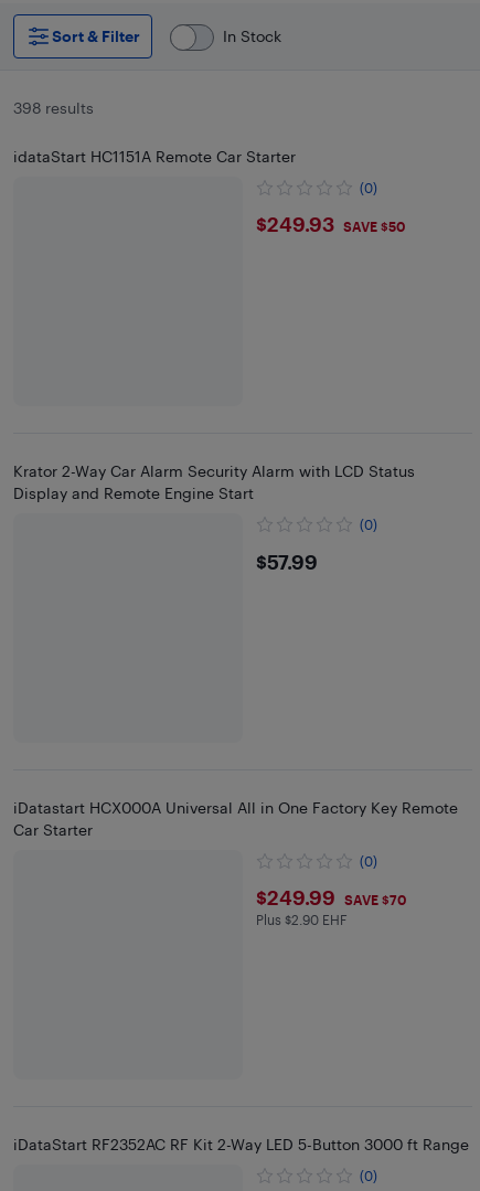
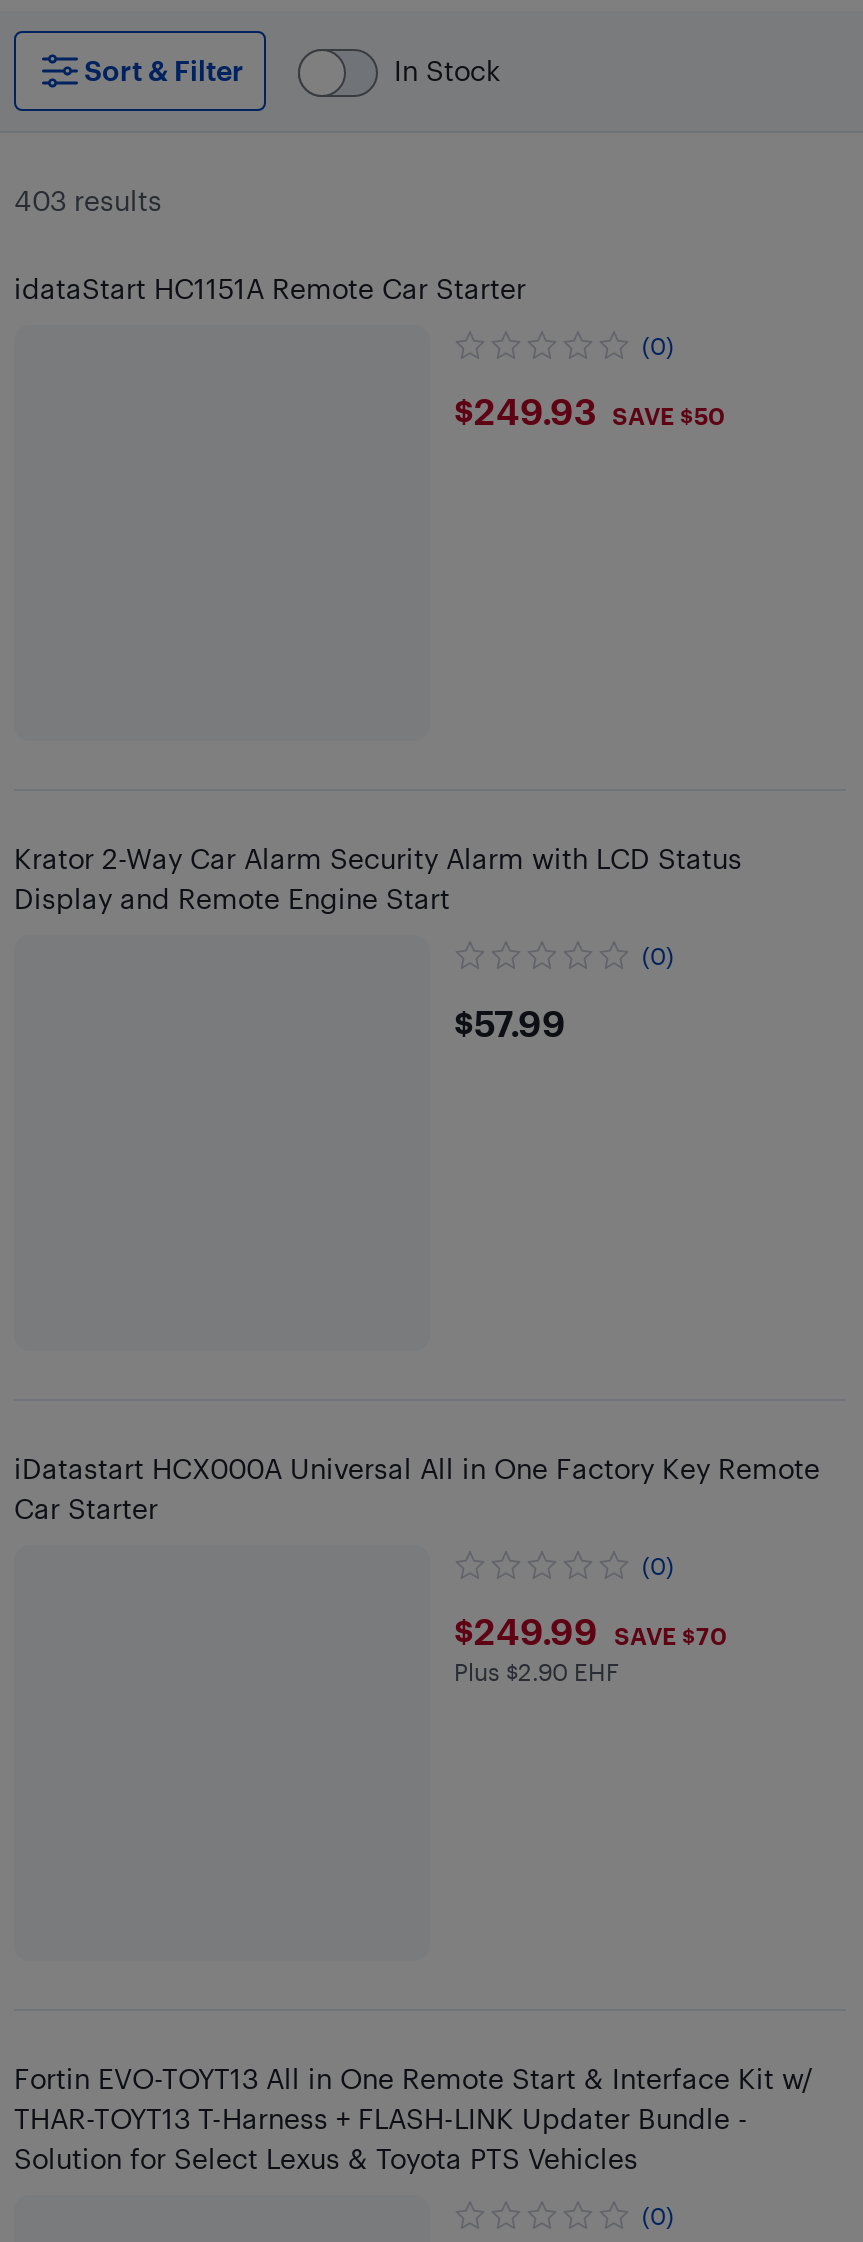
[13,98,94,117] 398 results -> [14,183,162,217] 403 results
[13,1135,470,1153] iDataStart RF2352AC RF Kit 2-Way LED 5-Button 3000 ft Range -> [14,2061,816,2175] Fortin EVO-TOYT13 All in One Remote Start & Interface Kit w/ | THAR-TOYT13 T-Harness + FLASH-LINK Updater Bundle - | Solution for Select Lexus & Toyota PTS Vehicles

